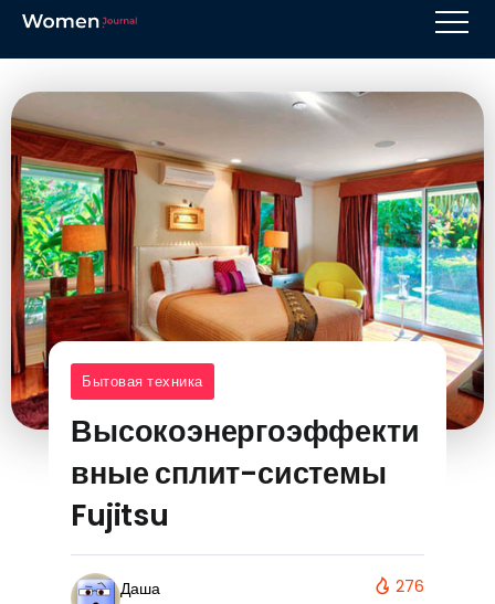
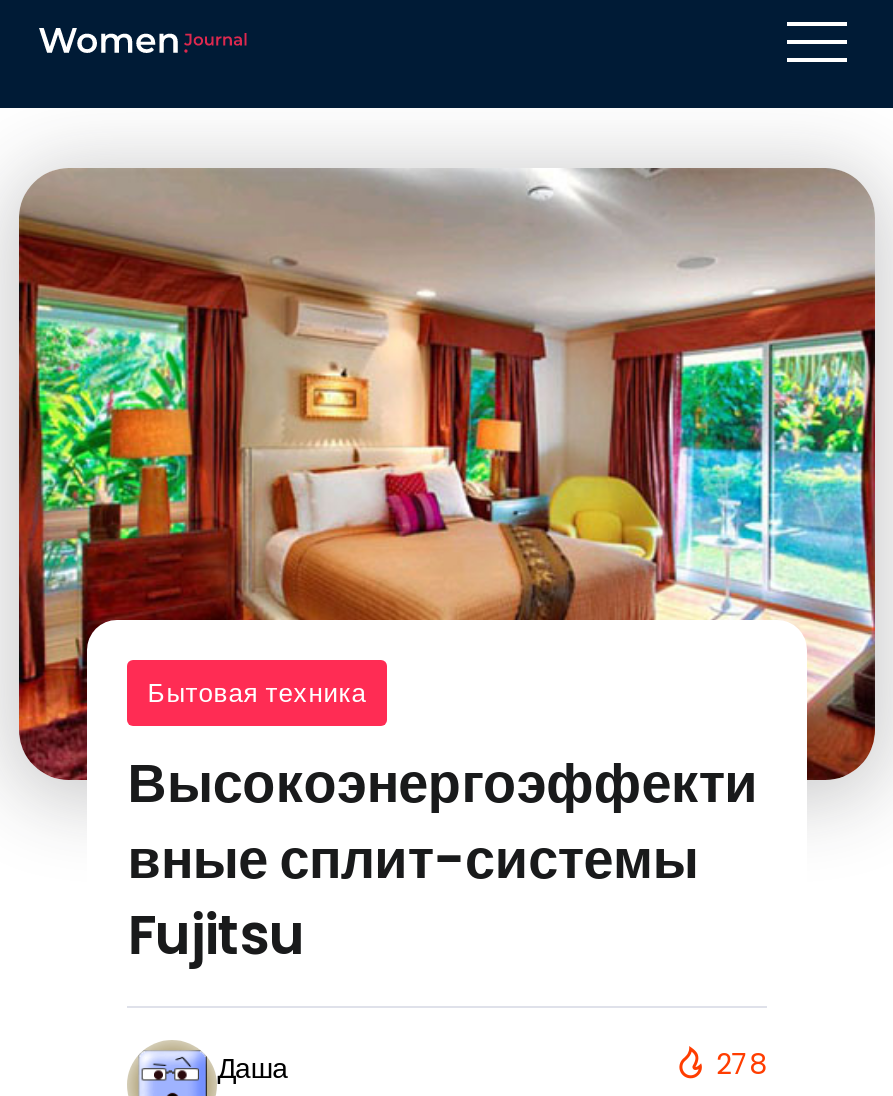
[396,575,424,597] 276 -> [716,1043,767,1083] 278

